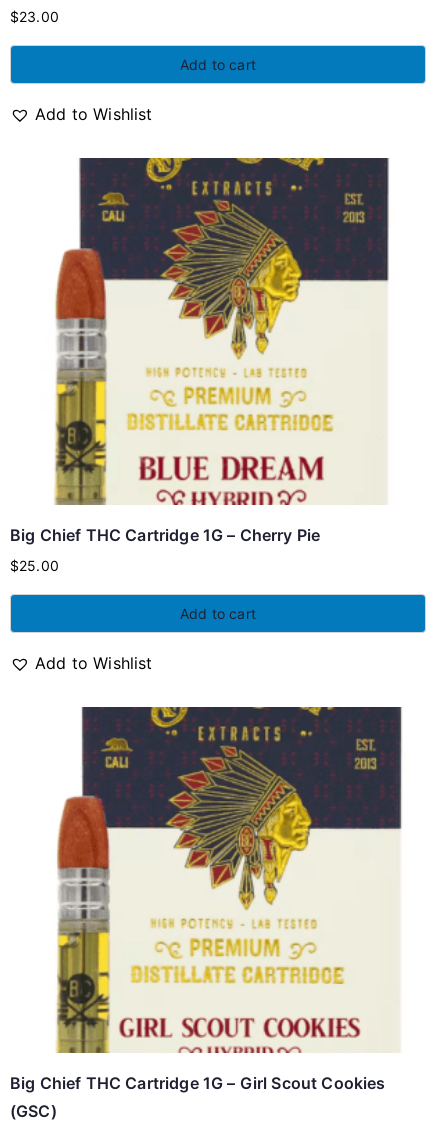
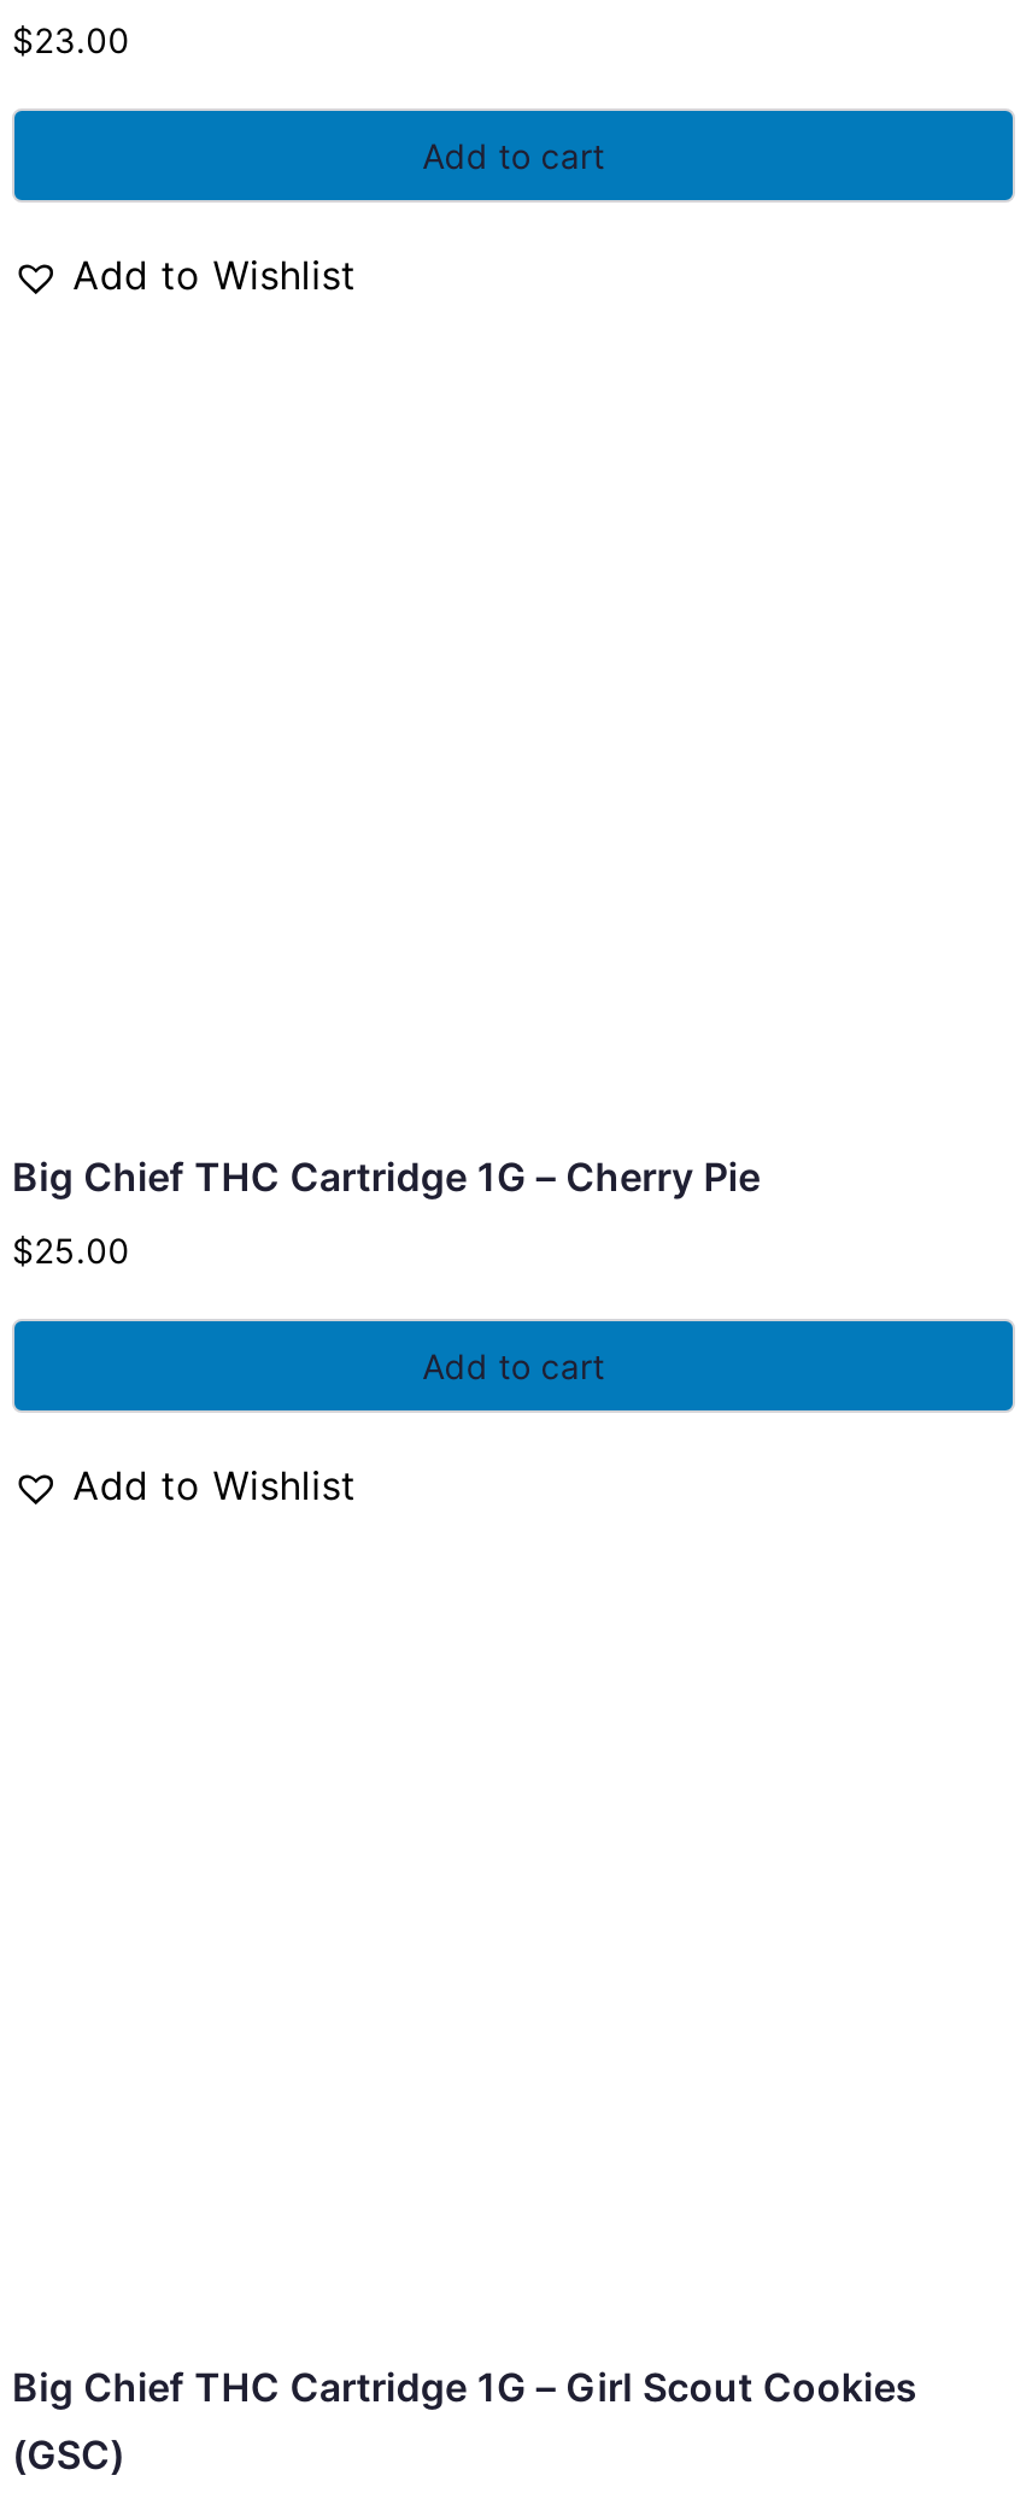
[54,157,390,506] [image] -> none
[55,706,402,1054] [image] -> none

